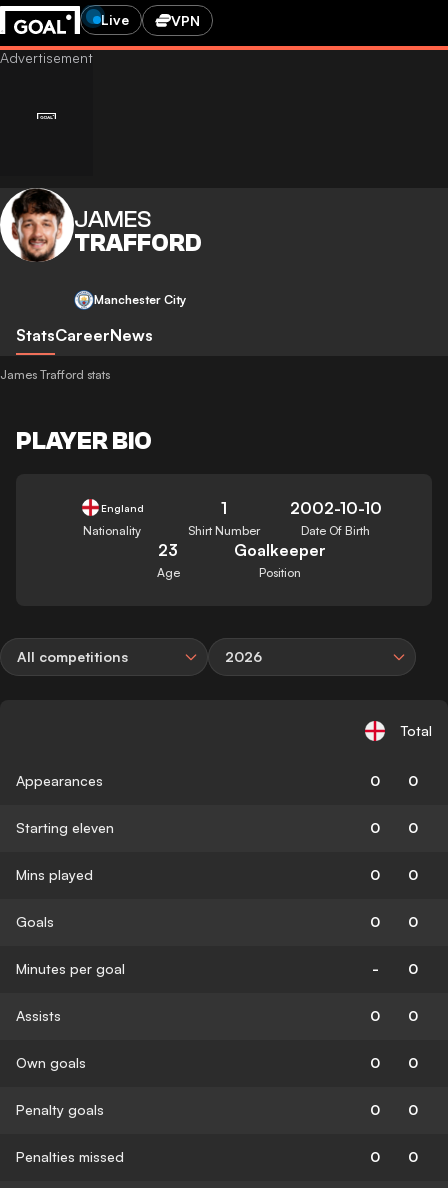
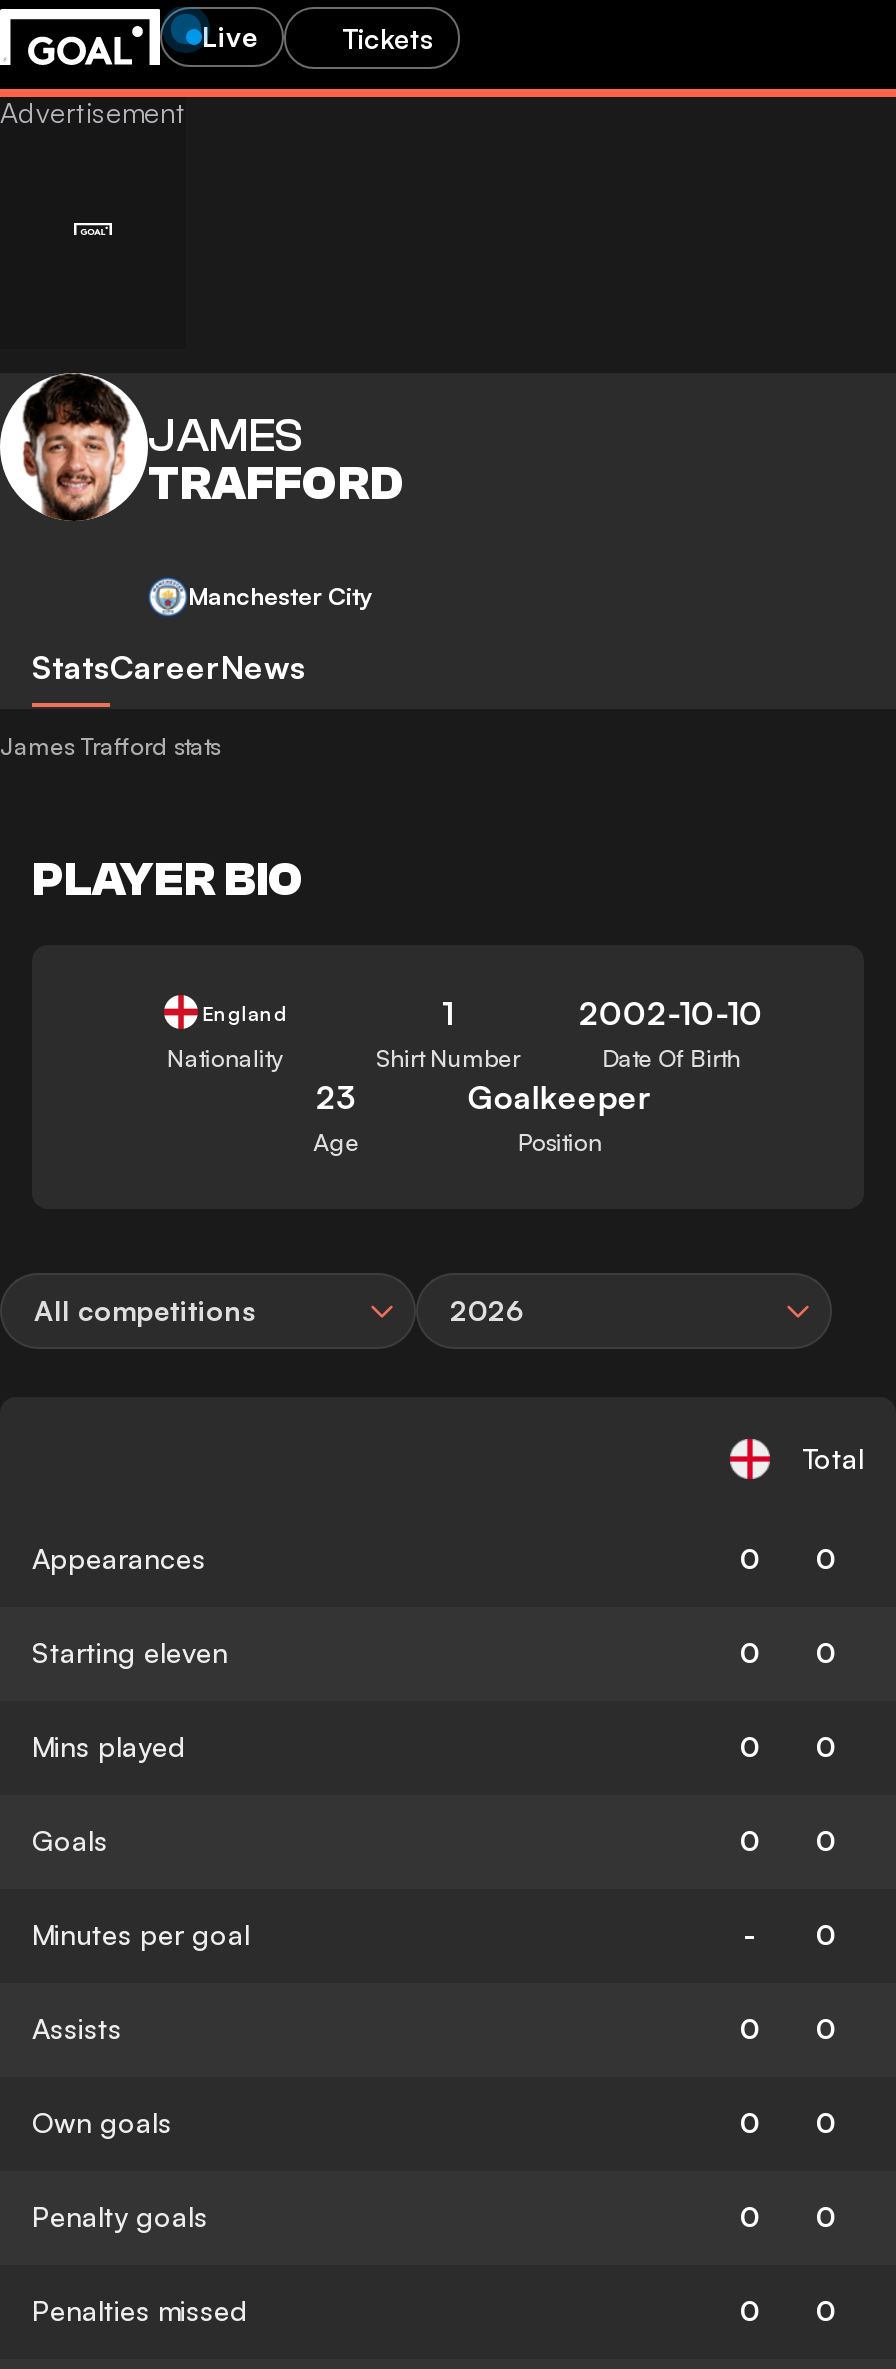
[171,11,200,28] VPN -> [342,20,434,54] Tickets

